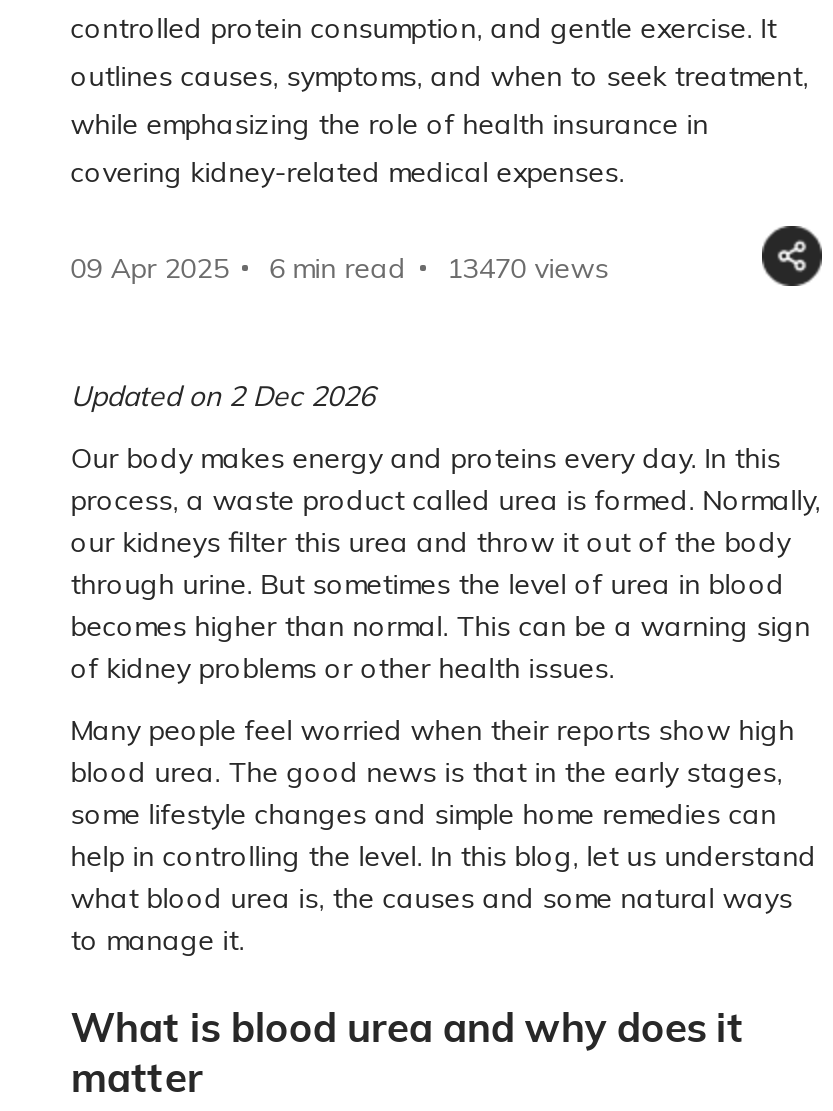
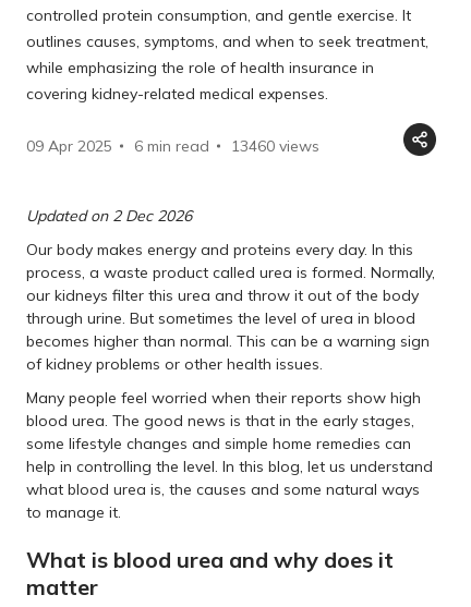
[70,249,608,285] 09 Apr 2025 6 min read 13470 views -> [26,136,320,155] 09 Apr 2025 6 min read 13460 views

